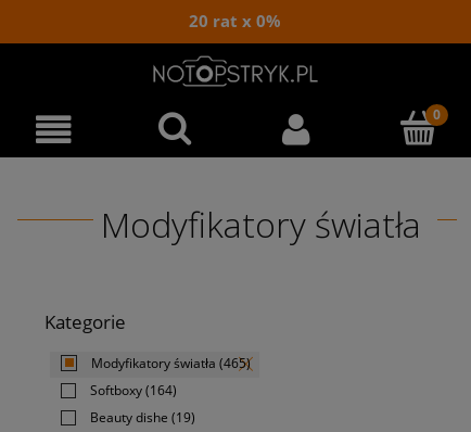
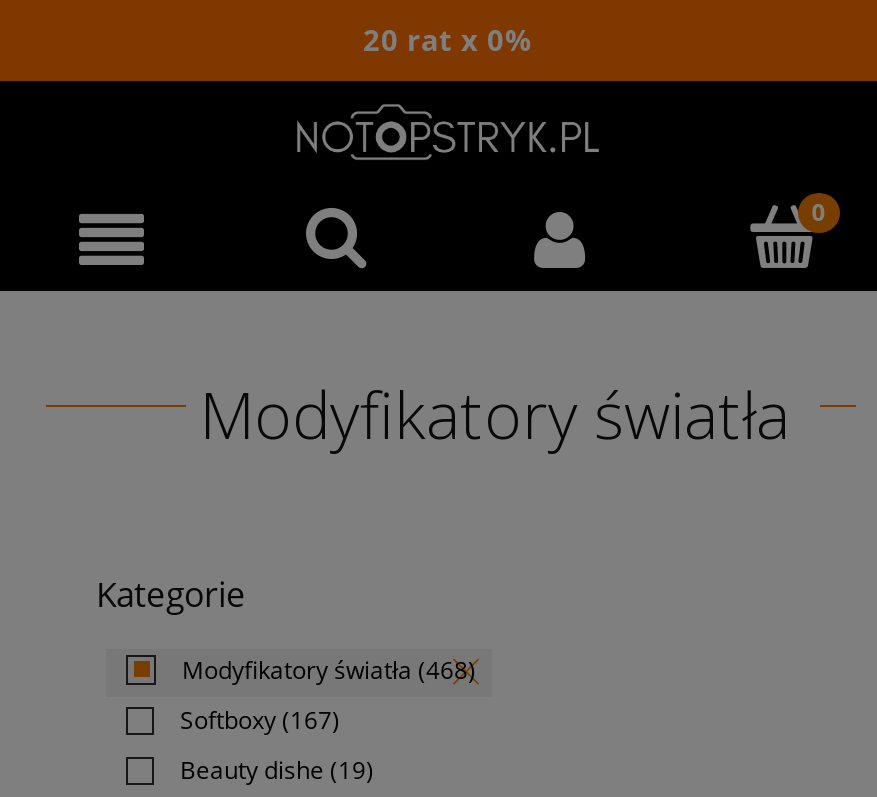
[91,354,251,372] Modyfikatory światła (465) -> [182,653,476,687] Modyfikatory światła (468)
[90,381,177,400] Softboxy (164) -> [180,704,340,738] Softboxy (167)

